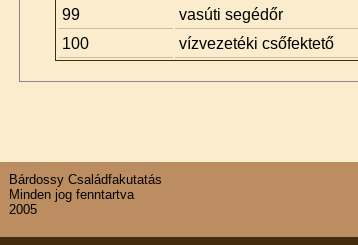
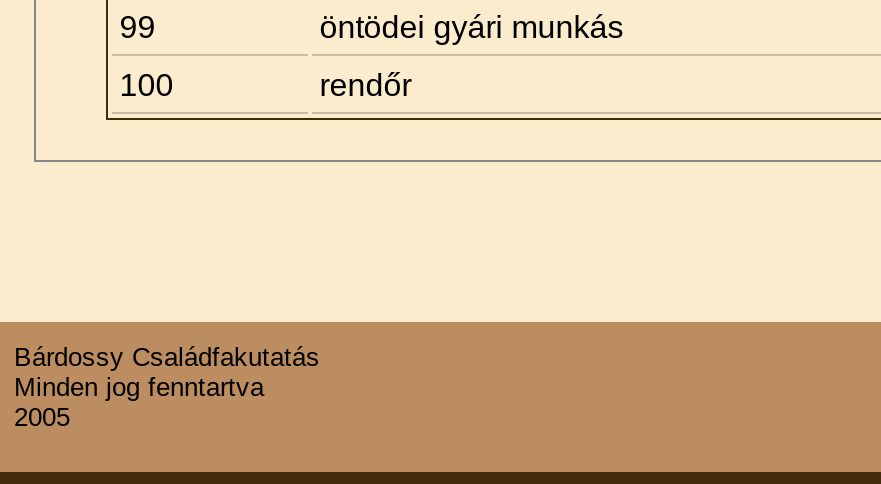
[179,6,283,23] vasúti segédőr -> [320,10,624,44] öntödei gyári munkás
[179,35,334,52] vízvezetéki csőfektető -> [320,68,412,102] rendőr

